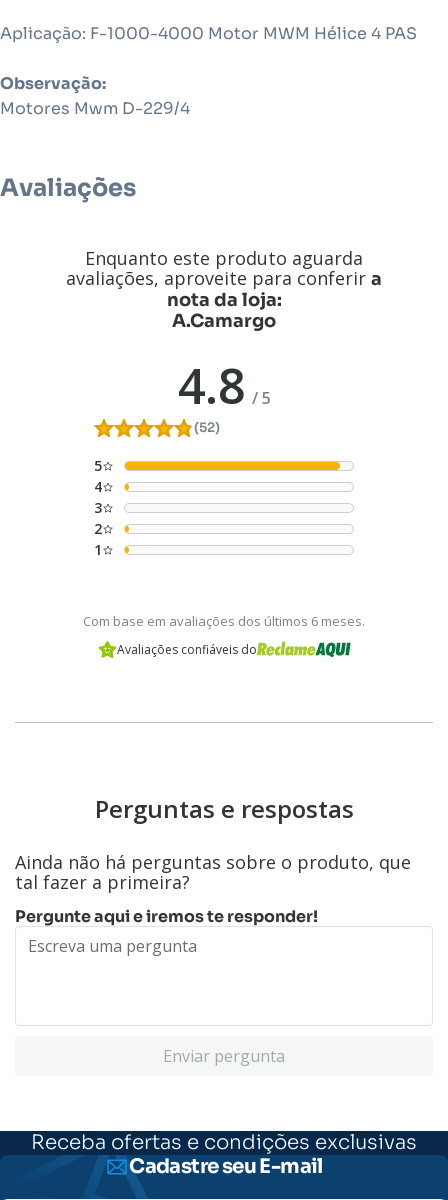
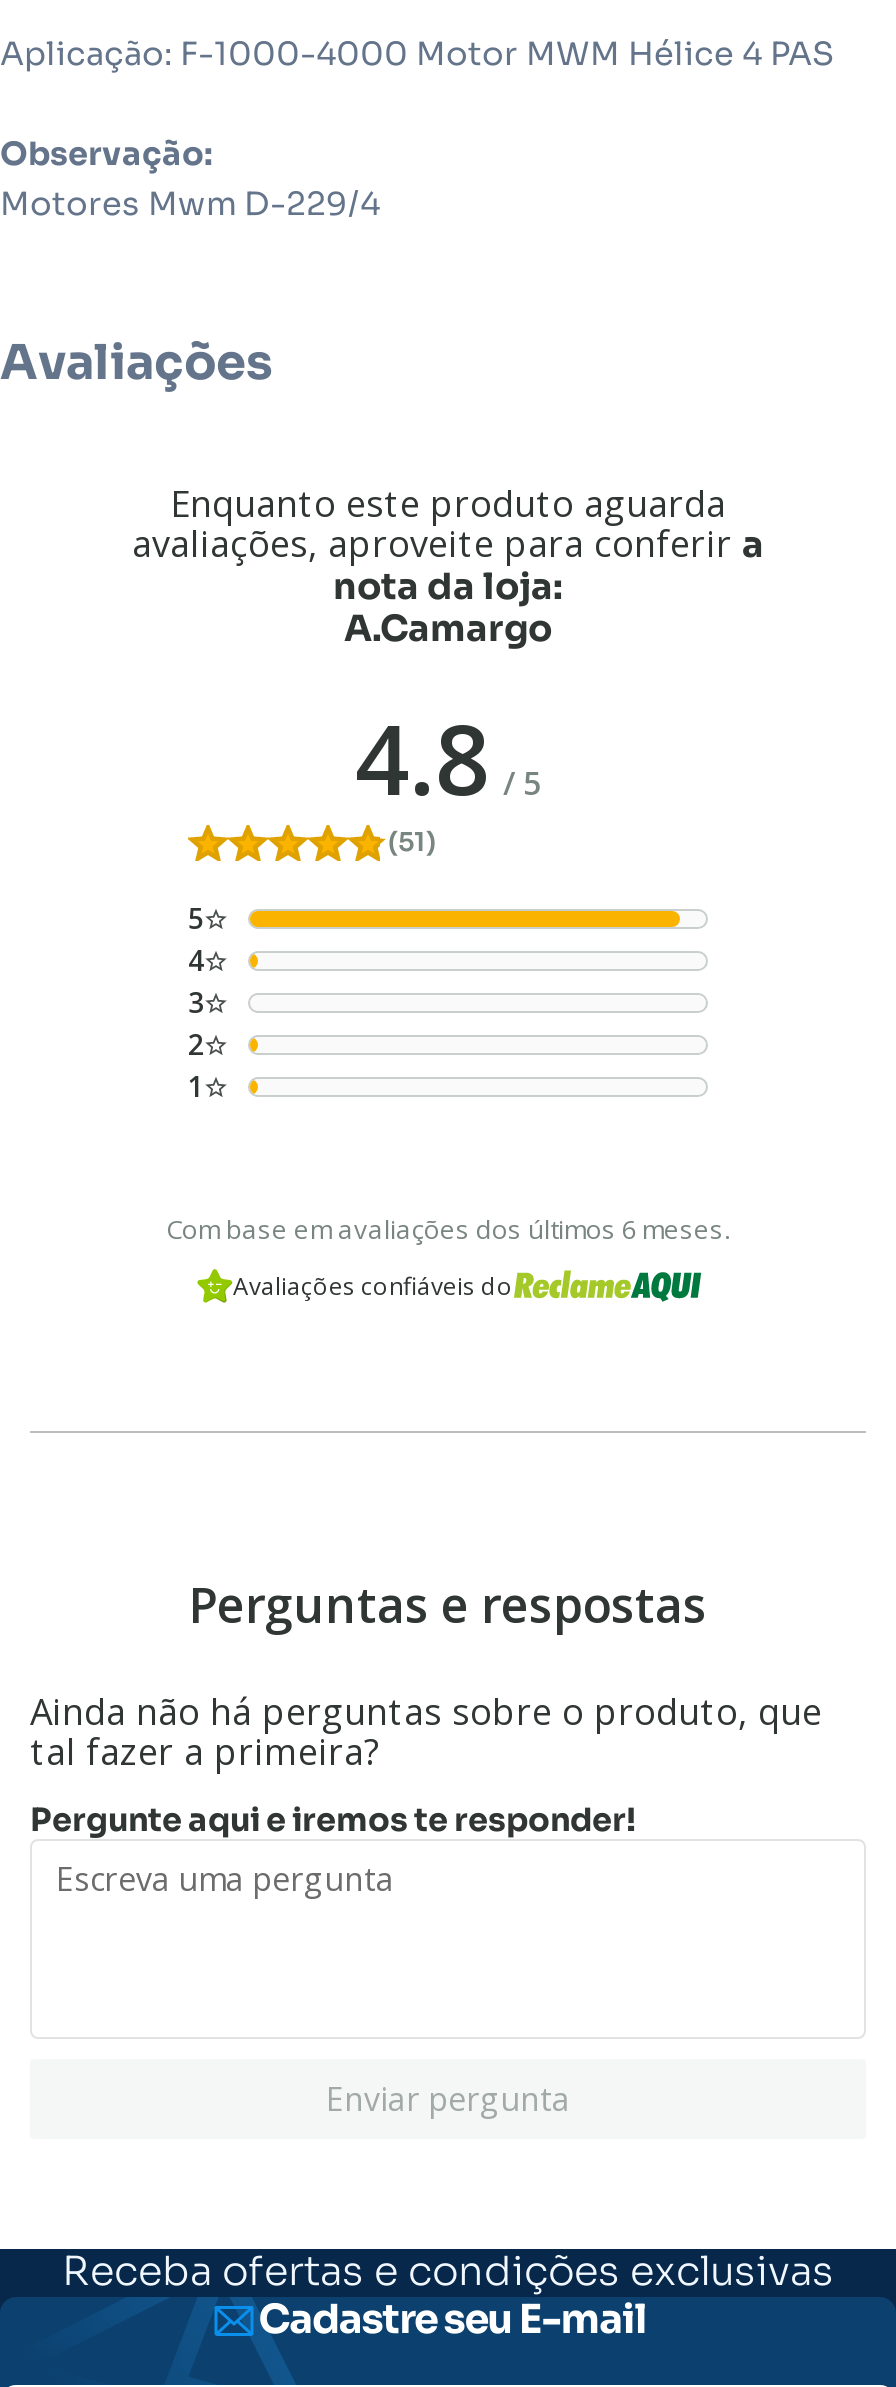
[194,419,220,436] (52) -> [388,825,436,859] (51)

